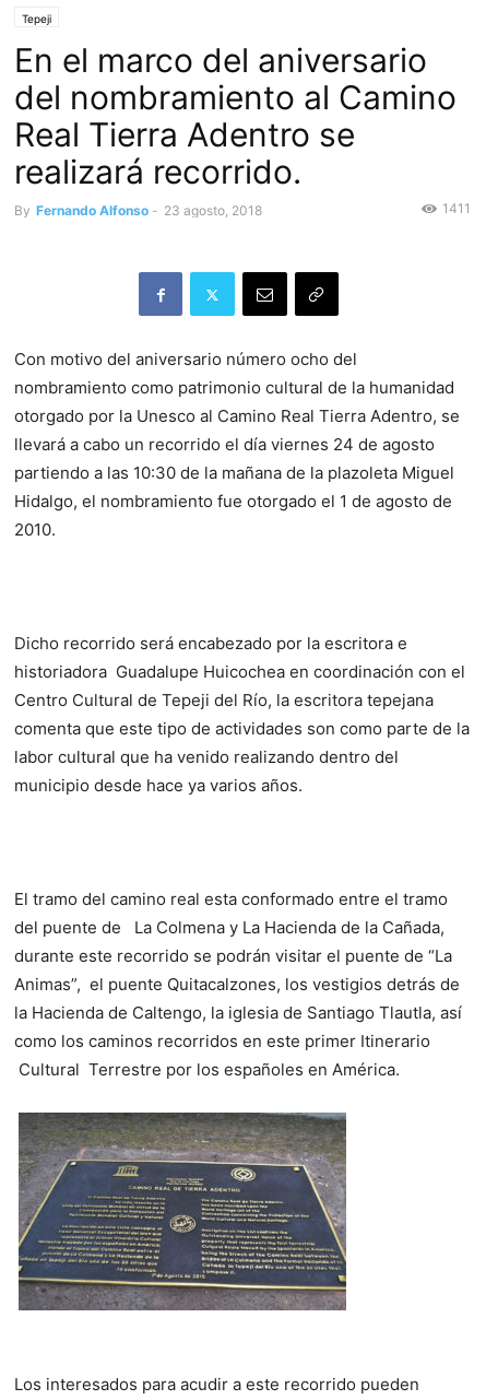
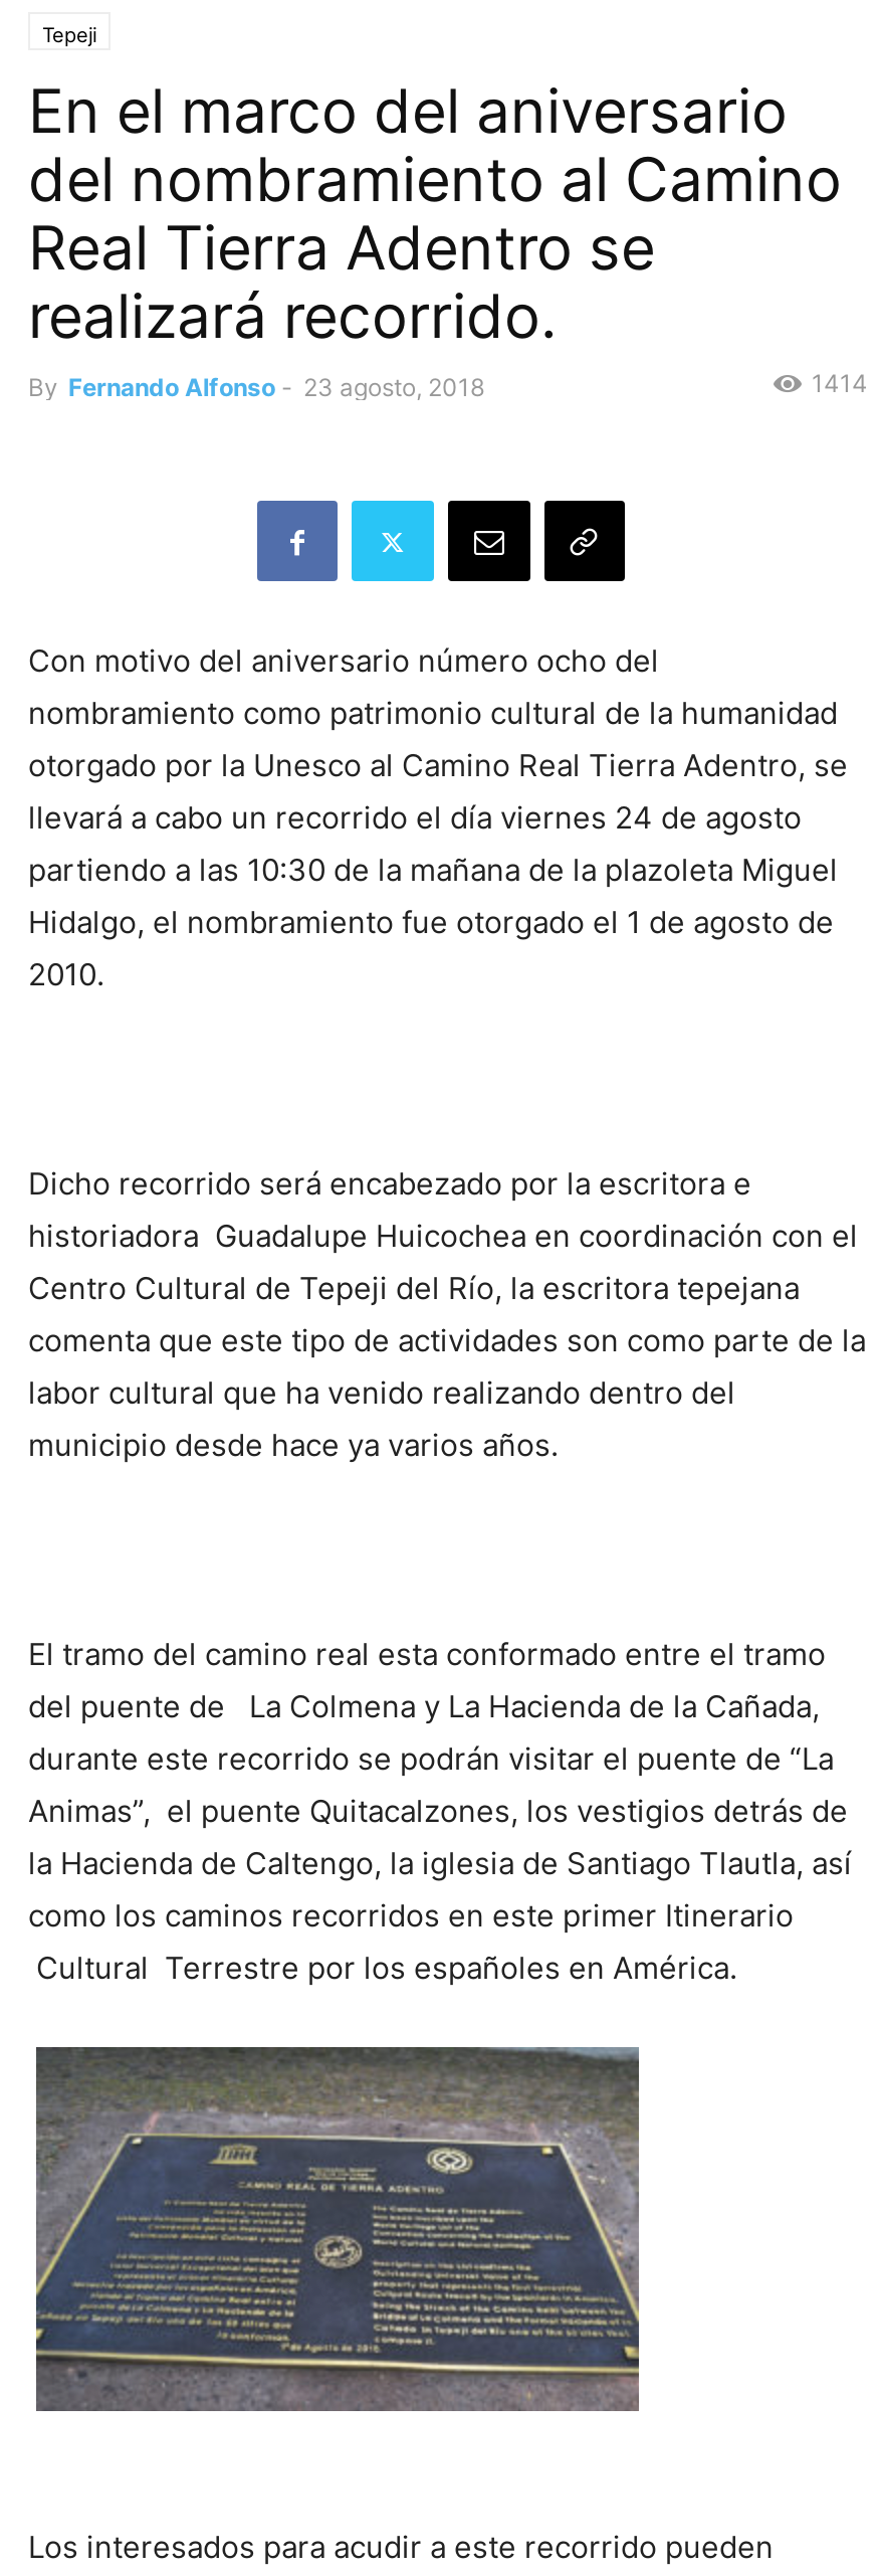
[442,200,471,216] 1411 -> [812,368,868,398] 1414

